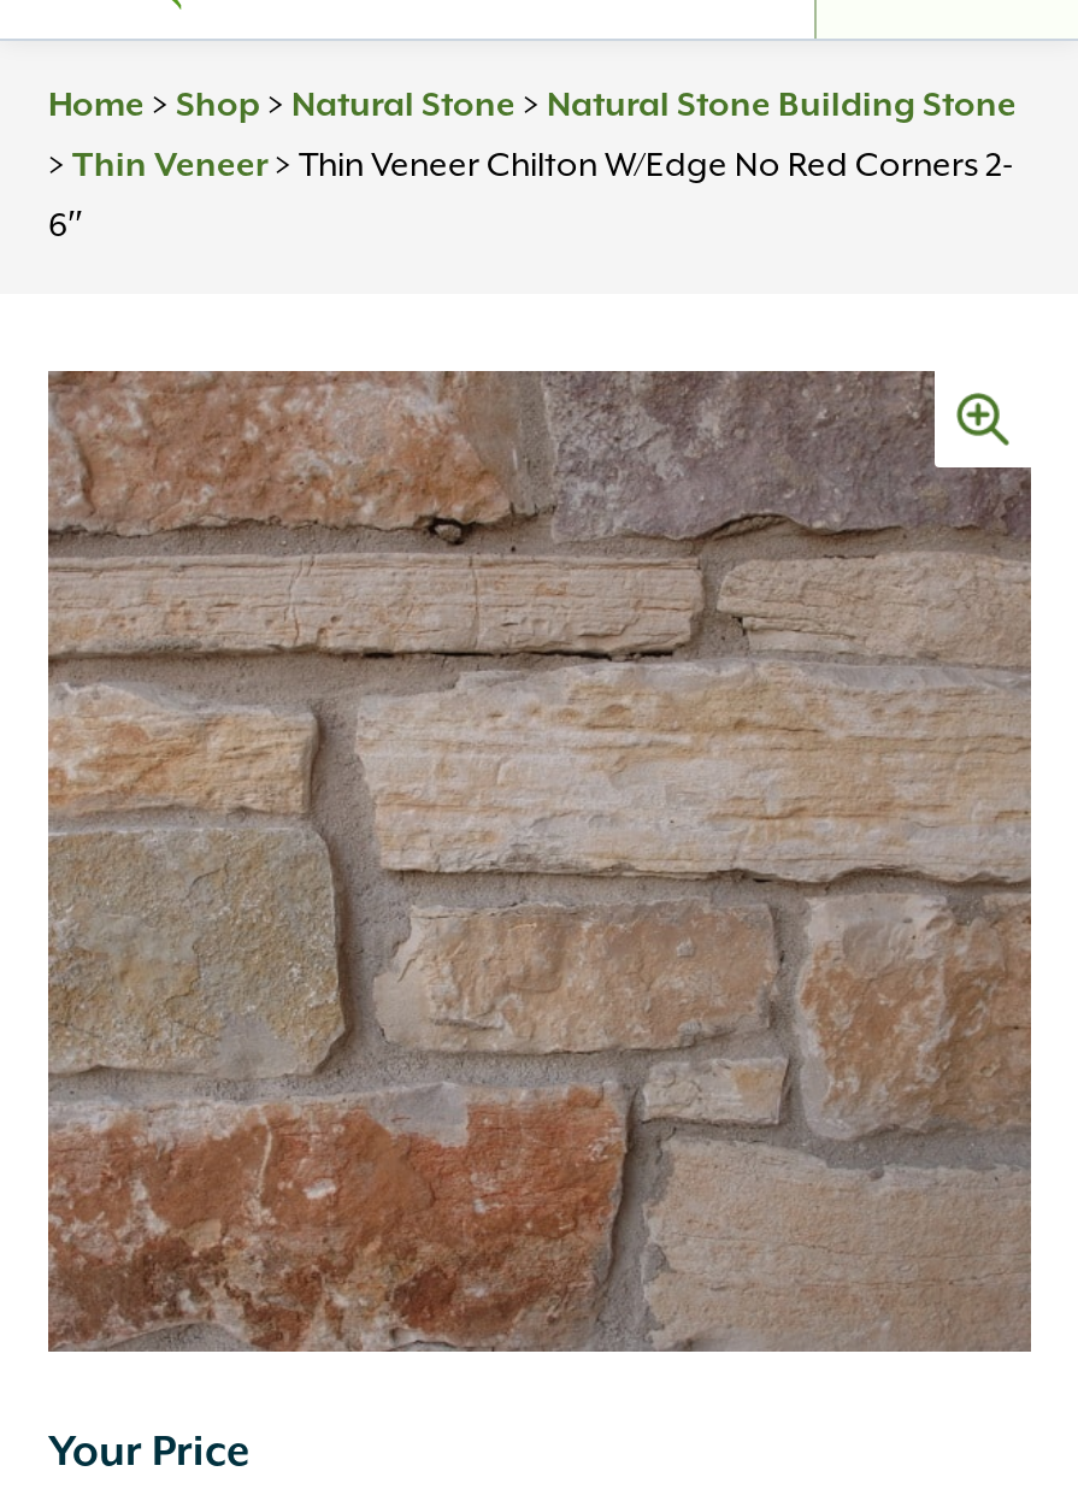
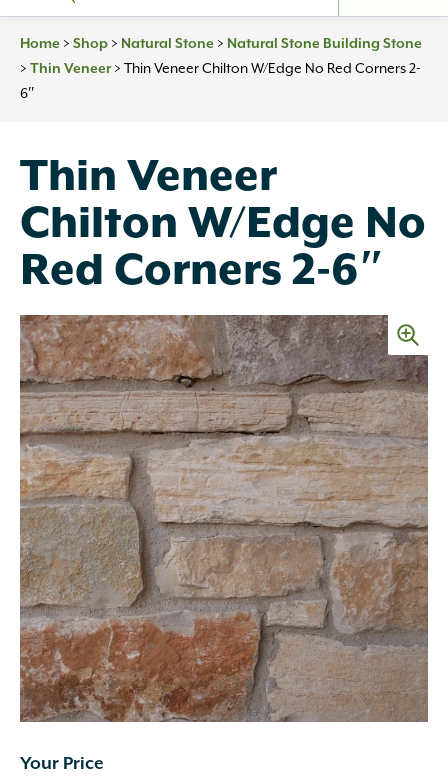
none -> [20,152,426,297] Thin Veneer | Chilton W/Edge No | Red Corners 2-6″

